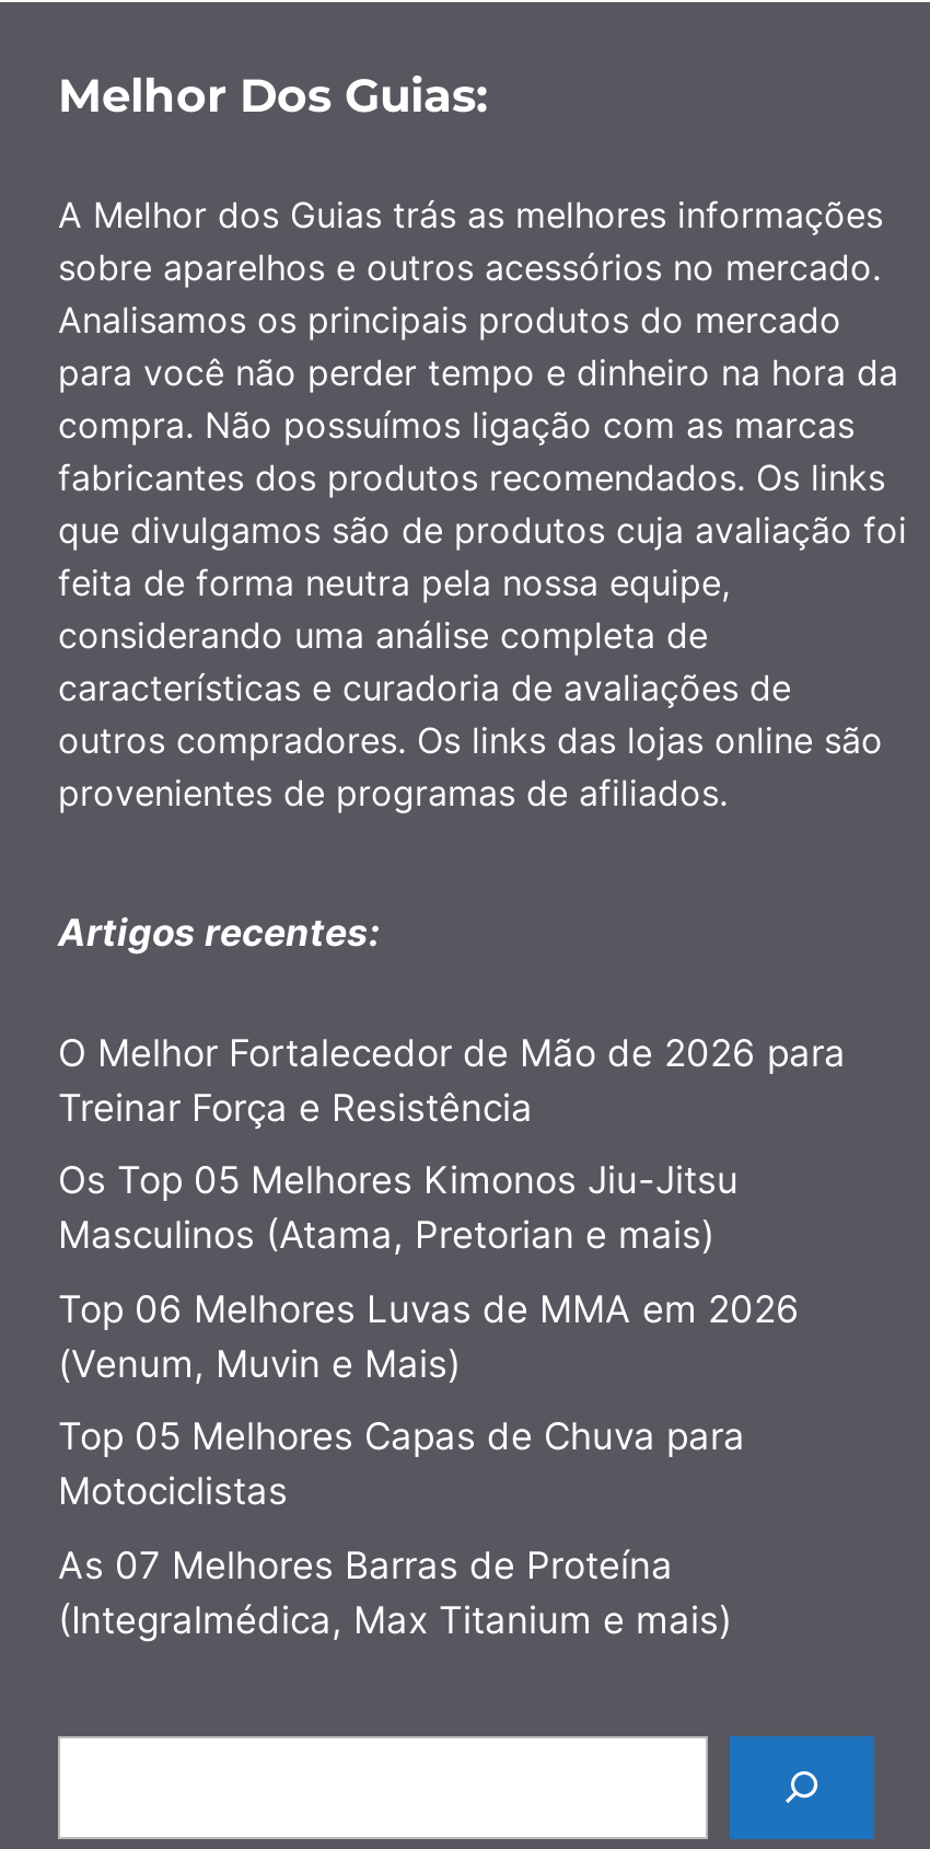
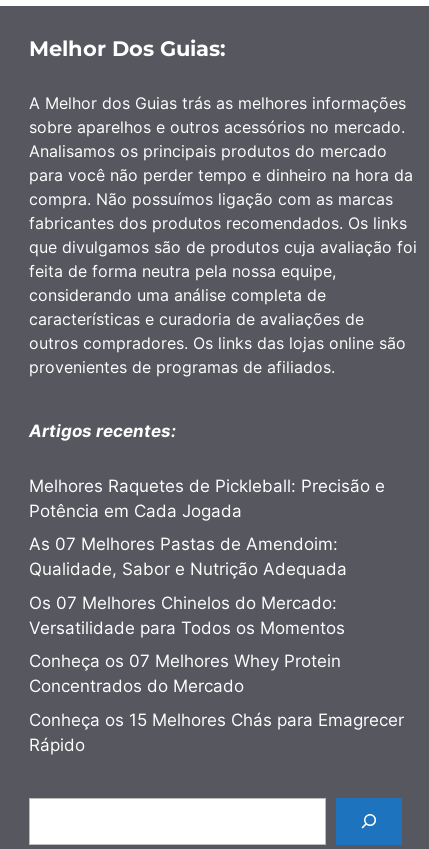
[58,1030,846,1129] O Melhor Fortalecedor de Mão de 2026 para | Treinar Força e Resistência -> [29,476,385,521] Melhores Raquetes de Pickleball: Precisão e | Potência em Cada Jogada
[58,1158,739,1257] Os Top 05 Melhores Kimonos Jiu-Jitsu | Masculinos (Atama, Pretorian e mais) -> [29,534,347,579] As 07 Melhores Pastas de Amendoim: | Qualidade, Sabor e Nutrição Adequada
[58,1287,800,1385] Top 06 Melhores Luvas de MMA em 2026 | (Venum, Muvin e Mais) -> [29,593,345,638] Os 07 Melhores Chinelos do Mercado: | Versatilidade para Todos os Momentos
[58,1415,745,1513] Top 05 Melhores Capas de Chuva para | Motociclistas -> [29,651,341,696] Conheça os 07 Melhores Whey Protein | Concentrados do Mercado
[58,1543,732,1641] As 07 Melhores Barras de Proteína | (Integralmédica, Max Titanium e mais) -> [29,710,404,755] Conheça os 15 Melhores Chás para Emagrecer | Rápido

